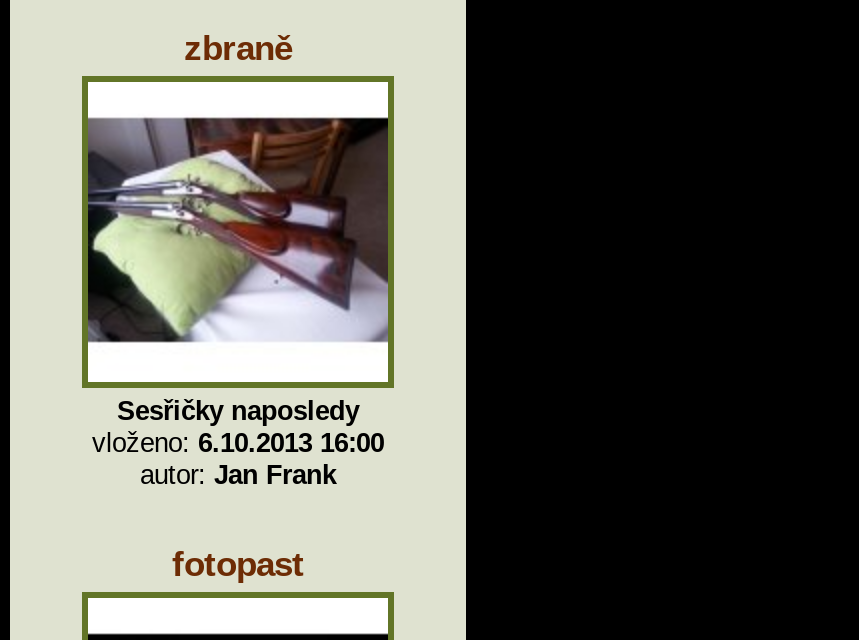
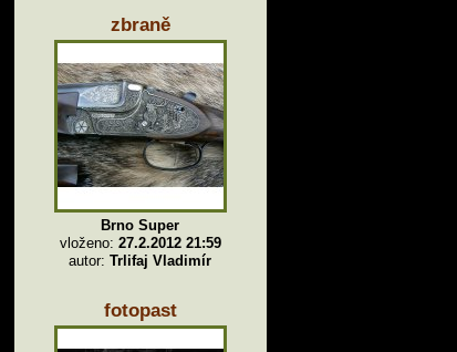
[88,116,390,490] [image] | Sesřičky naposledy | vloženo: 6.10.2013 16:00 | autor: Jan Frank -> [56,63,225,269] [image] | Brno Super | vloženo: 27.2.2012 21:59 | autor: Trlifaj Vladimír

